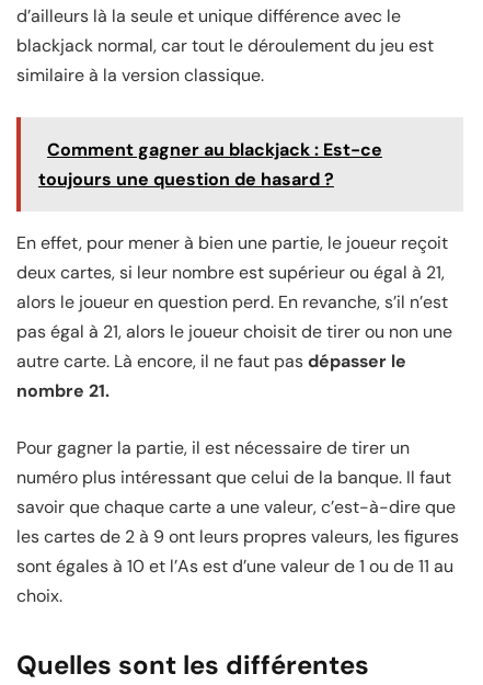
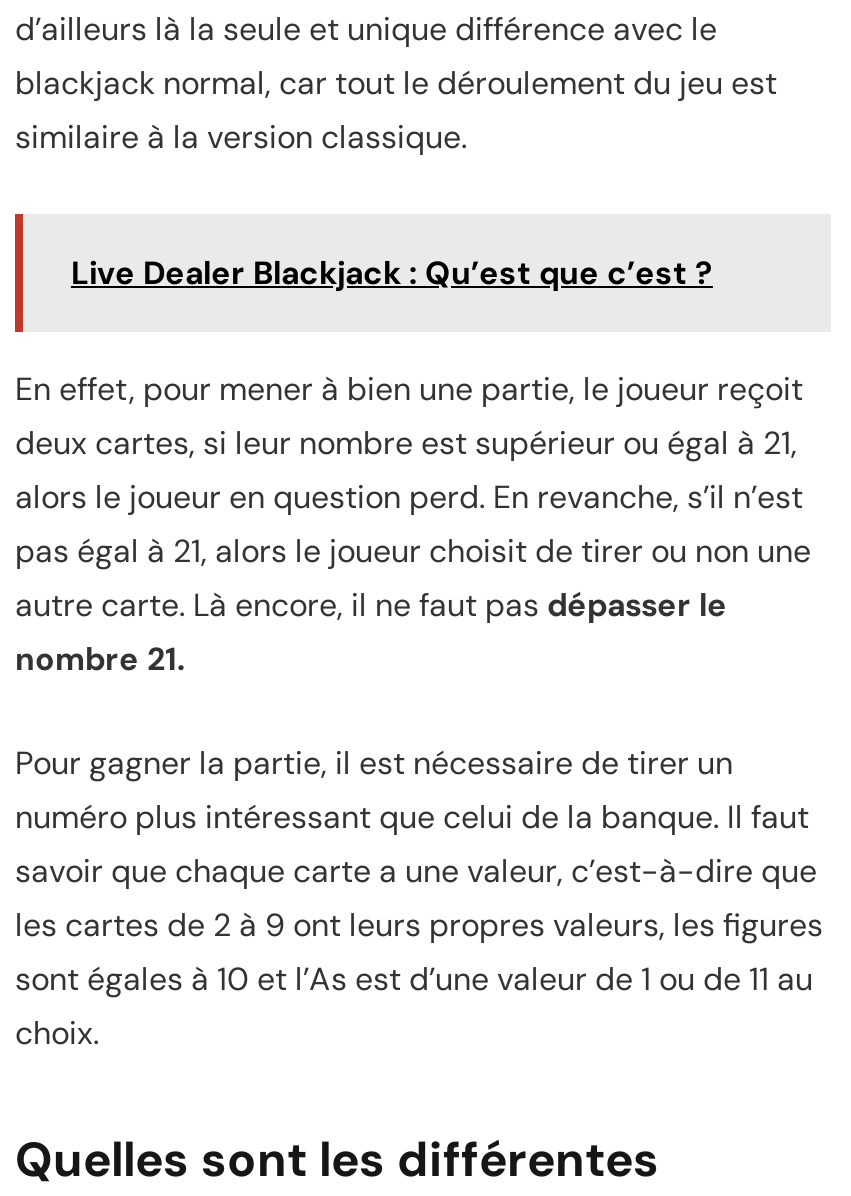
[38,138,382,190] Comment gagner au blackjack : Est-ce | toujours une question de hasard ? -> [71,251,713,293] Live Dealer Blackjack : Qu’est que c’est ?

